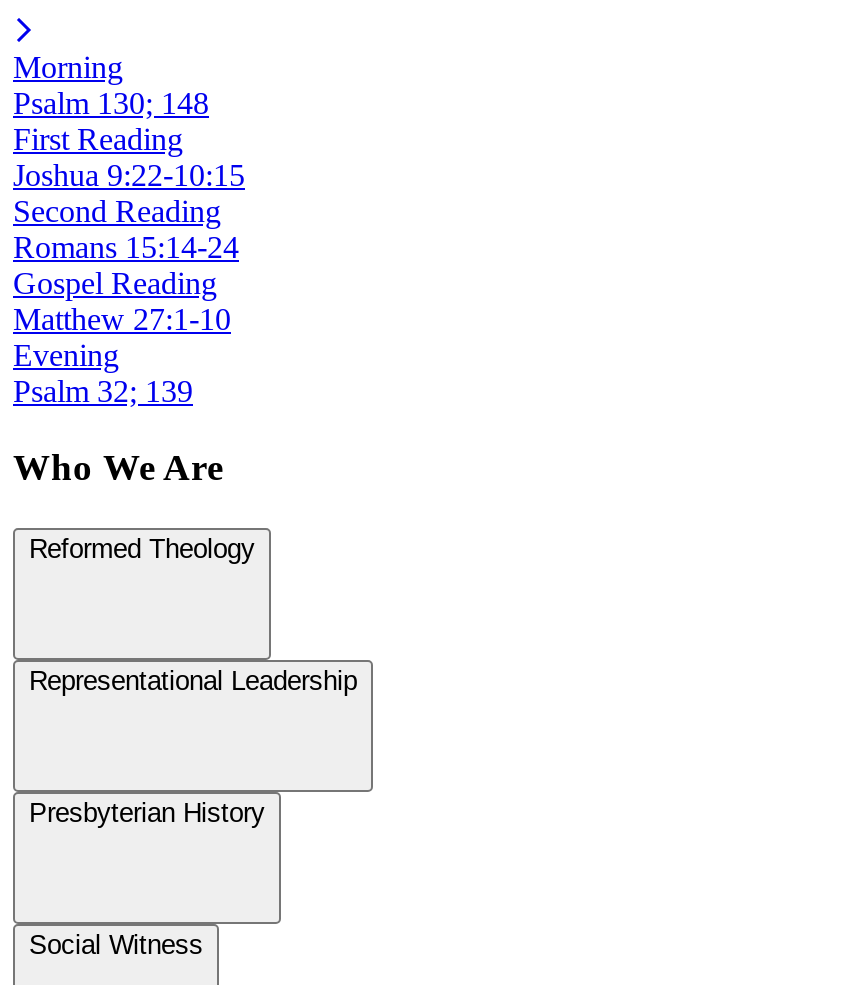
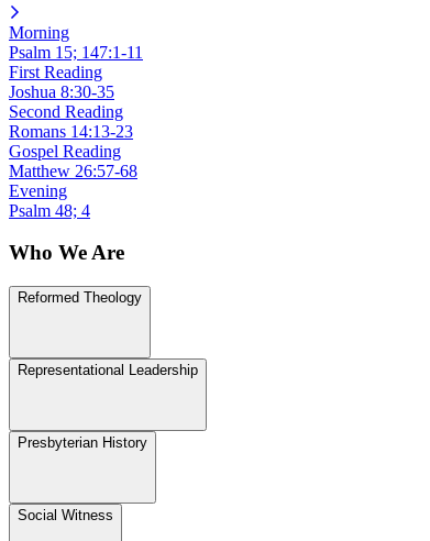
[13,85,209,119] Psalm 130; 148 -> [9,43,143,61] Psalm 15; 147:1-11
[13,157,245,191] Joshua 9:22-10:15 -> [9,82,114,101] Joshua 8:30-35
[13,229,239,263] Romans 15:14-24 -> [9,122,133,140] Romans 14:13-23
[13,301,231,335] Matthew 27:1-10 -> [9,161,137,180] Matthew 26:57-68
[13,373,193,407] Psalm 32; 139 -> [9,201,90,220] Psalm 48; 4

